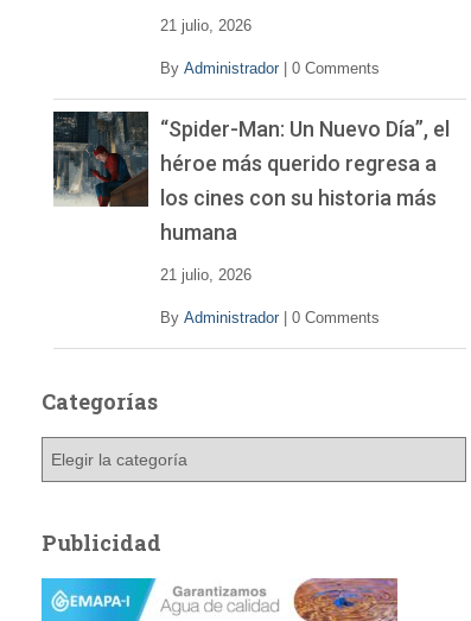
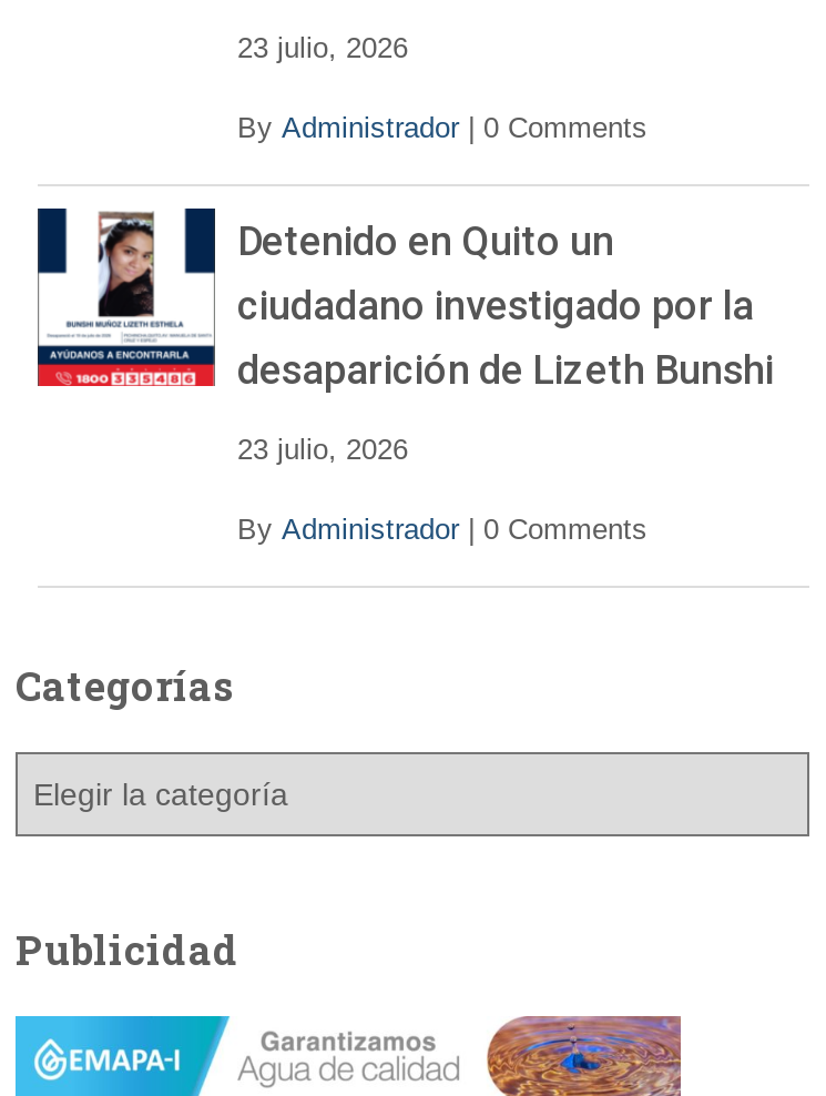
[160,17,252,35] 21 julio, 2026 -> [237,32,408,65] 23 julio, 2026
[53,110,450,245] [image] | “Spider-Man: Un Nuevo Día”, el | héroe más querido regresa a | los cines con su historia más | humana -> [35,206,774,394] [image] | Detenido en Quito un | ciudadano investigado por la | desaparición de Lizeth Bunshi
[160,266,252,284] 21 julio, 2026 -> [237,434,408,467] 23 julio, 2026

